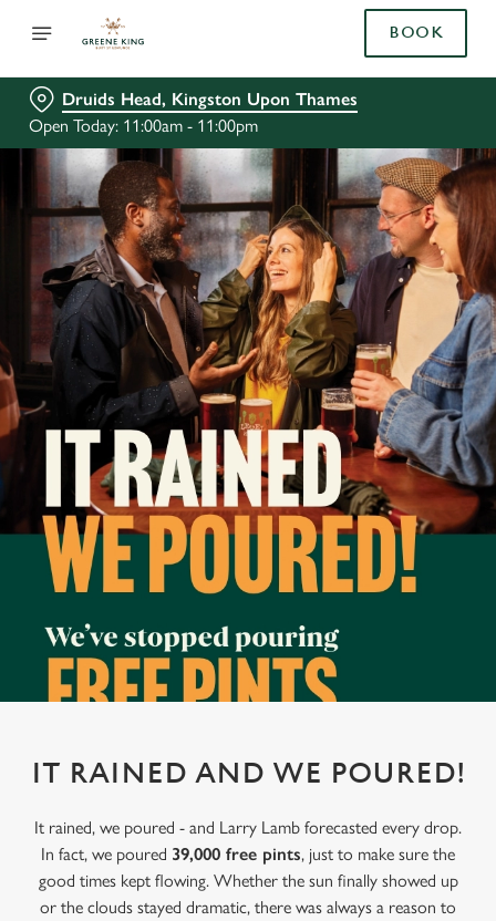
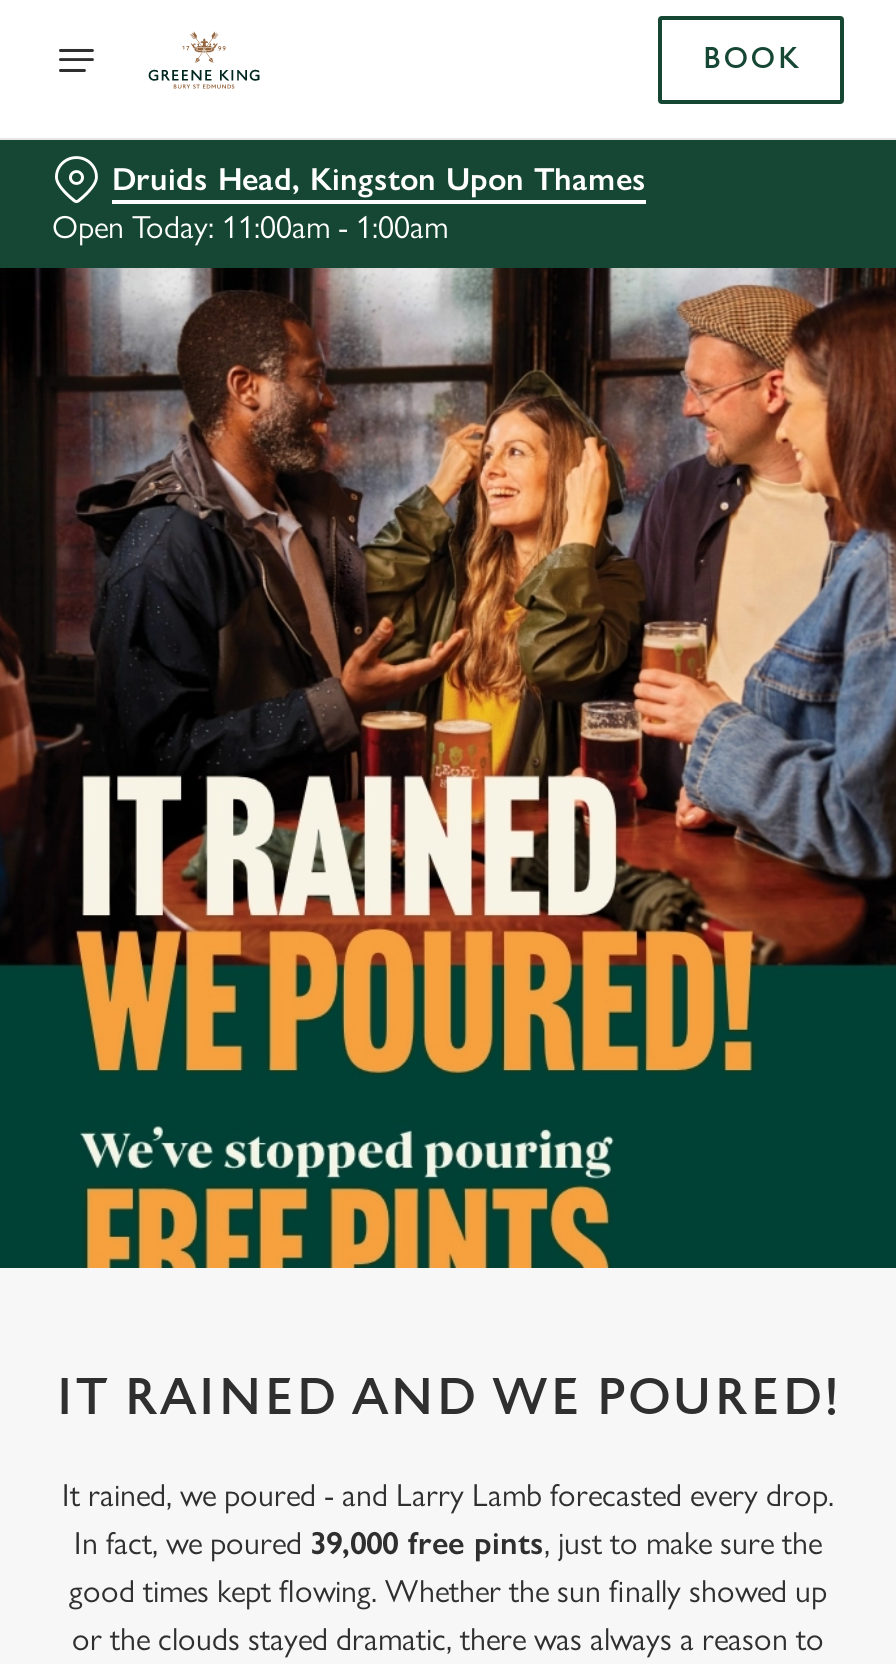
[29,115,258,136] Open Today: 11:00am - 11:00pm -> [52,208,448,246] Open Today: 11:00am - 1:00am

